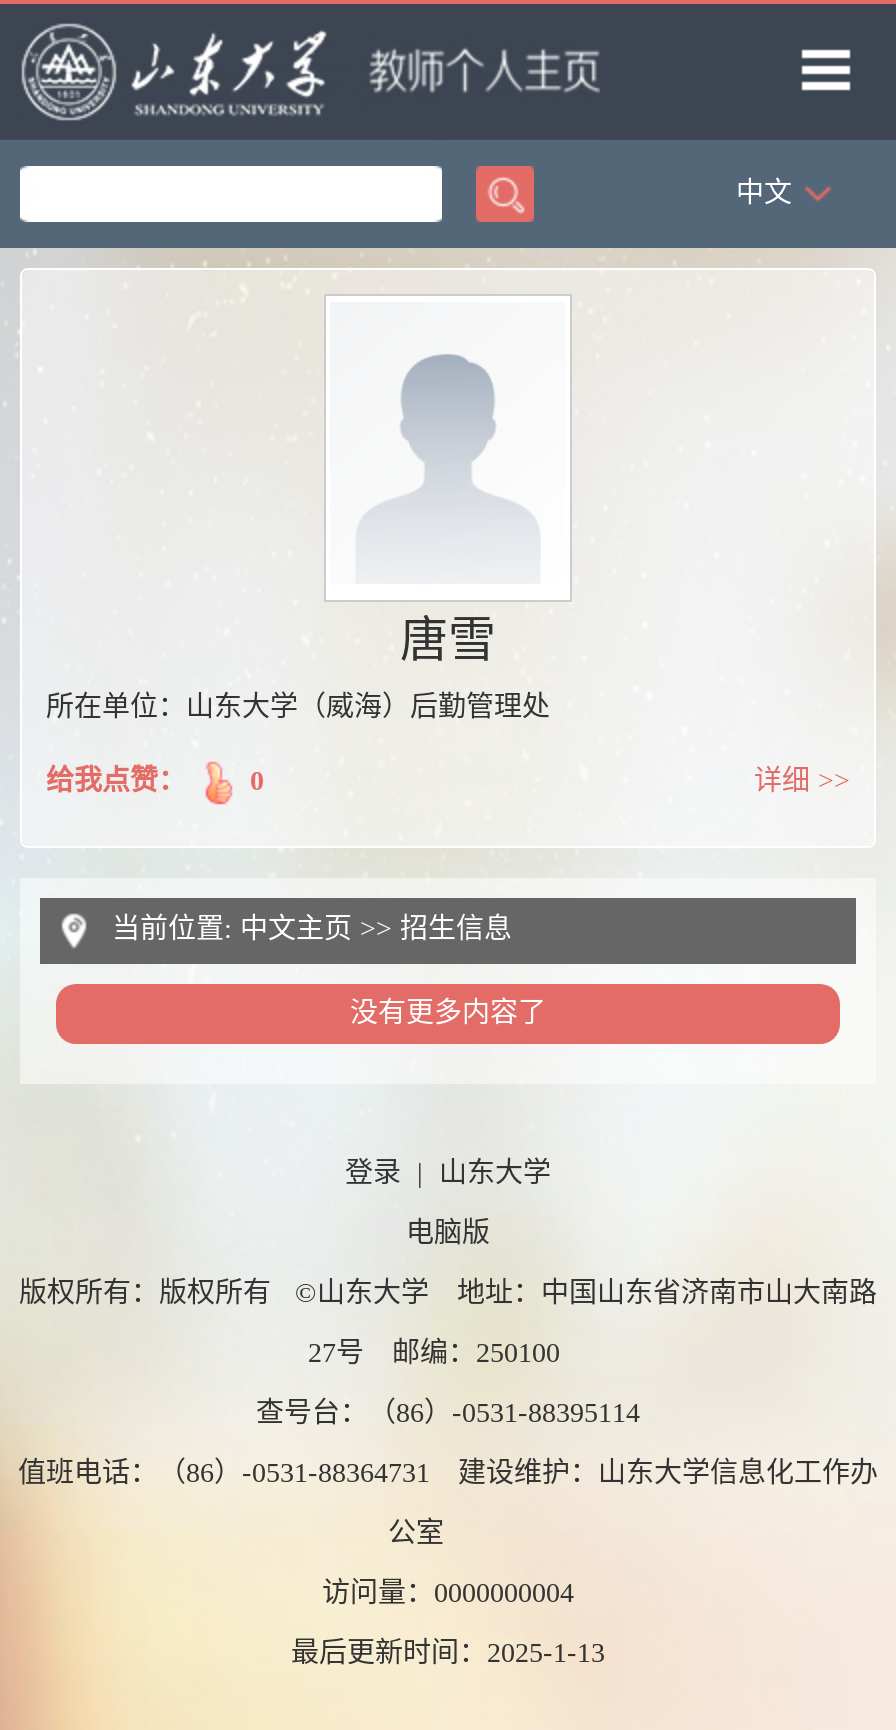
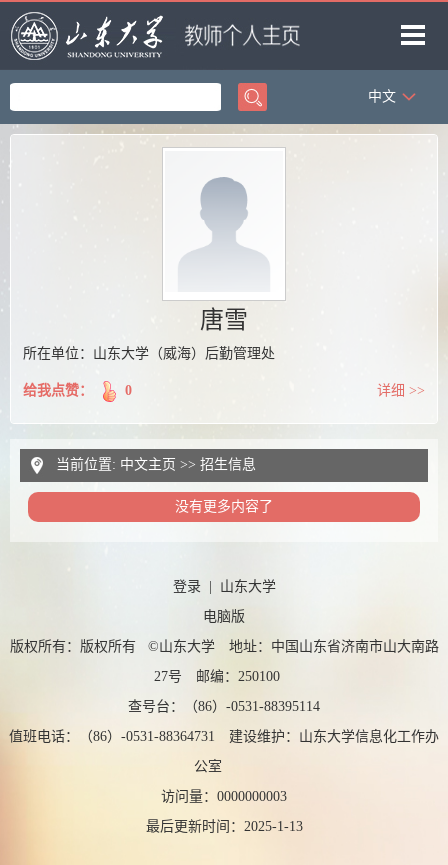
[322,1578,574,1608] 访问量：0000000004 -> [161,789,287,804] 访问量：0000000003

